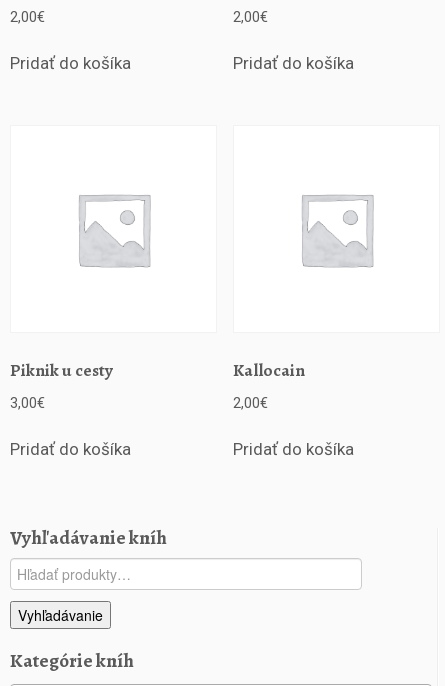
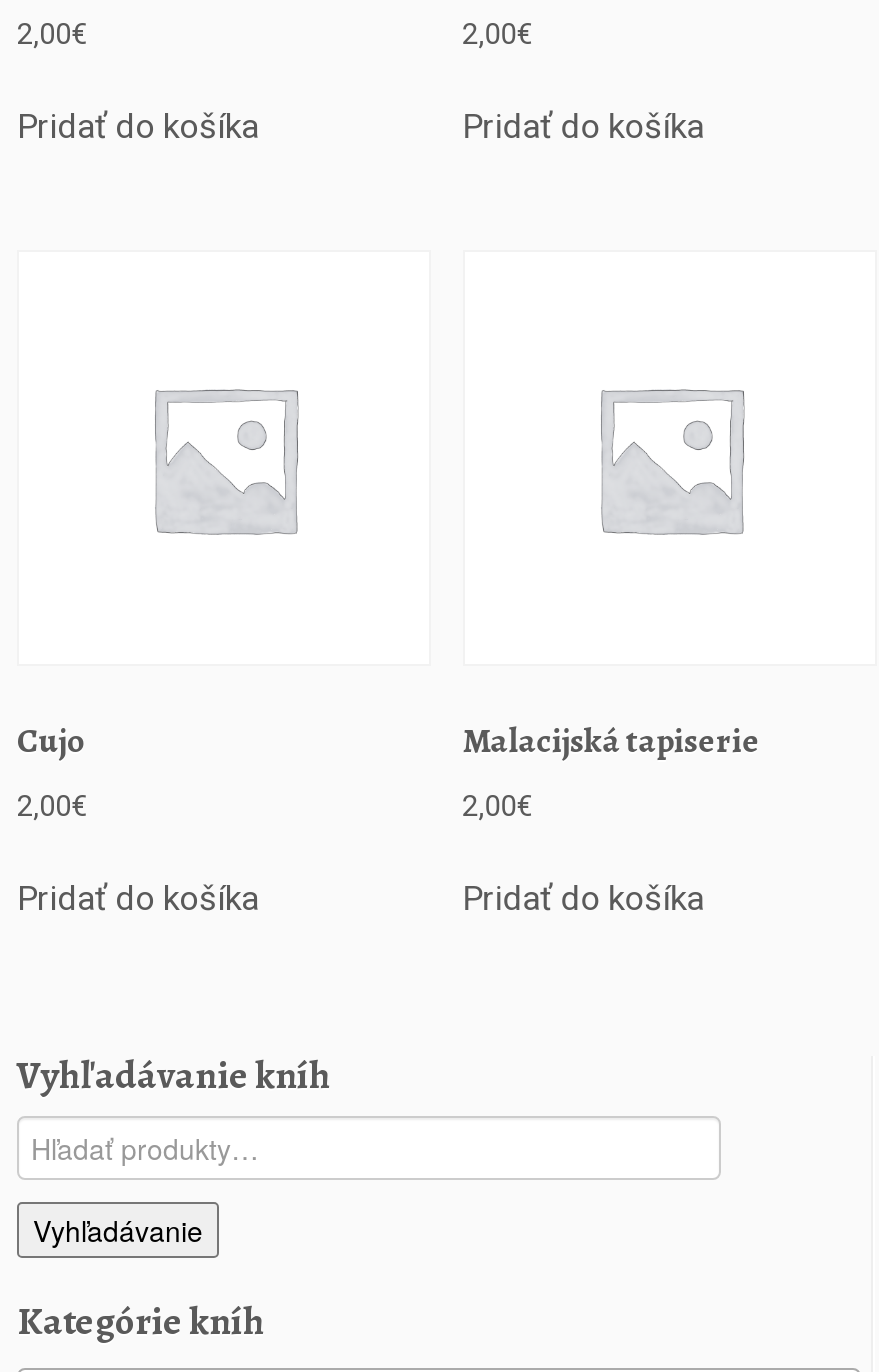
[10,359,113,382] Piknik u cesty -> [17,718,87,764] Cujo
[233,359,305,382] Kallocain -> [462,718,760,764] Malacijská tapiserie
[10,393,45,411] 3,00€ -> [17,787,87,823] 2,00€

